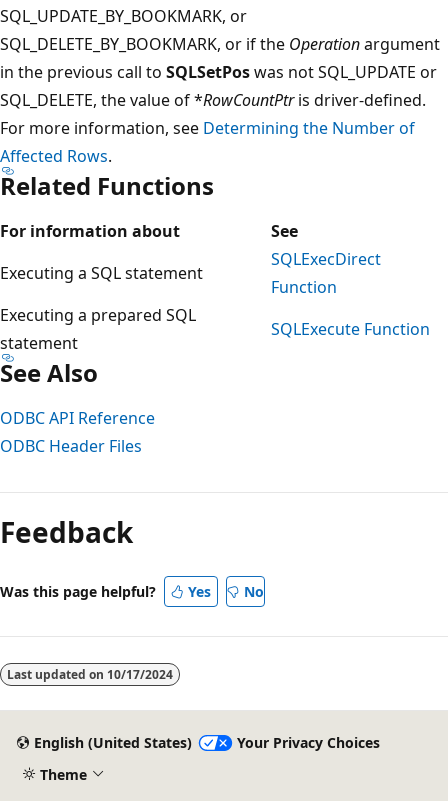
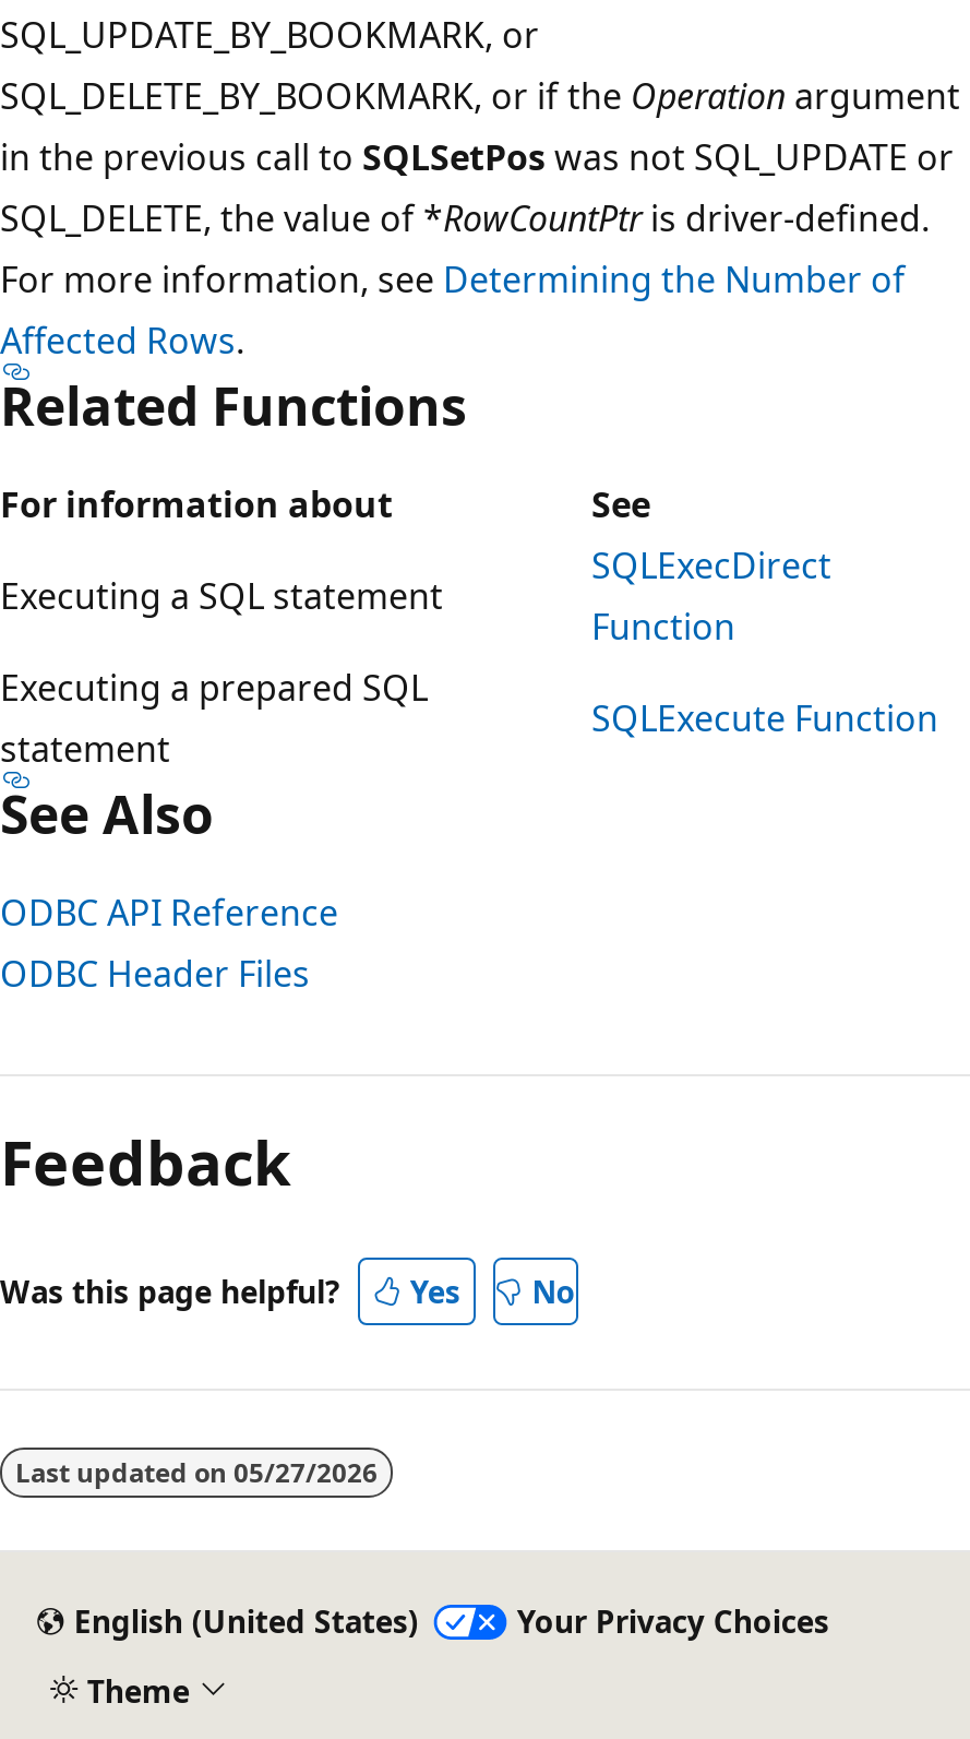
[7,665,173,682] Last updated on 10/17/2024 -> [15,1453,378,1490] Last updated on 05/27/2026

